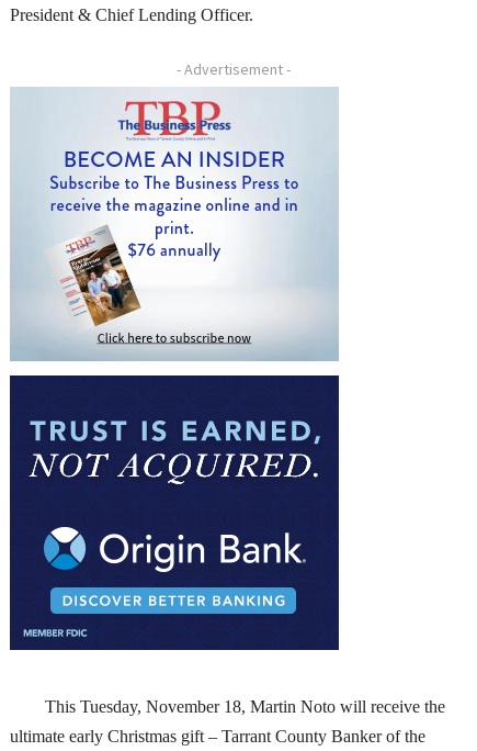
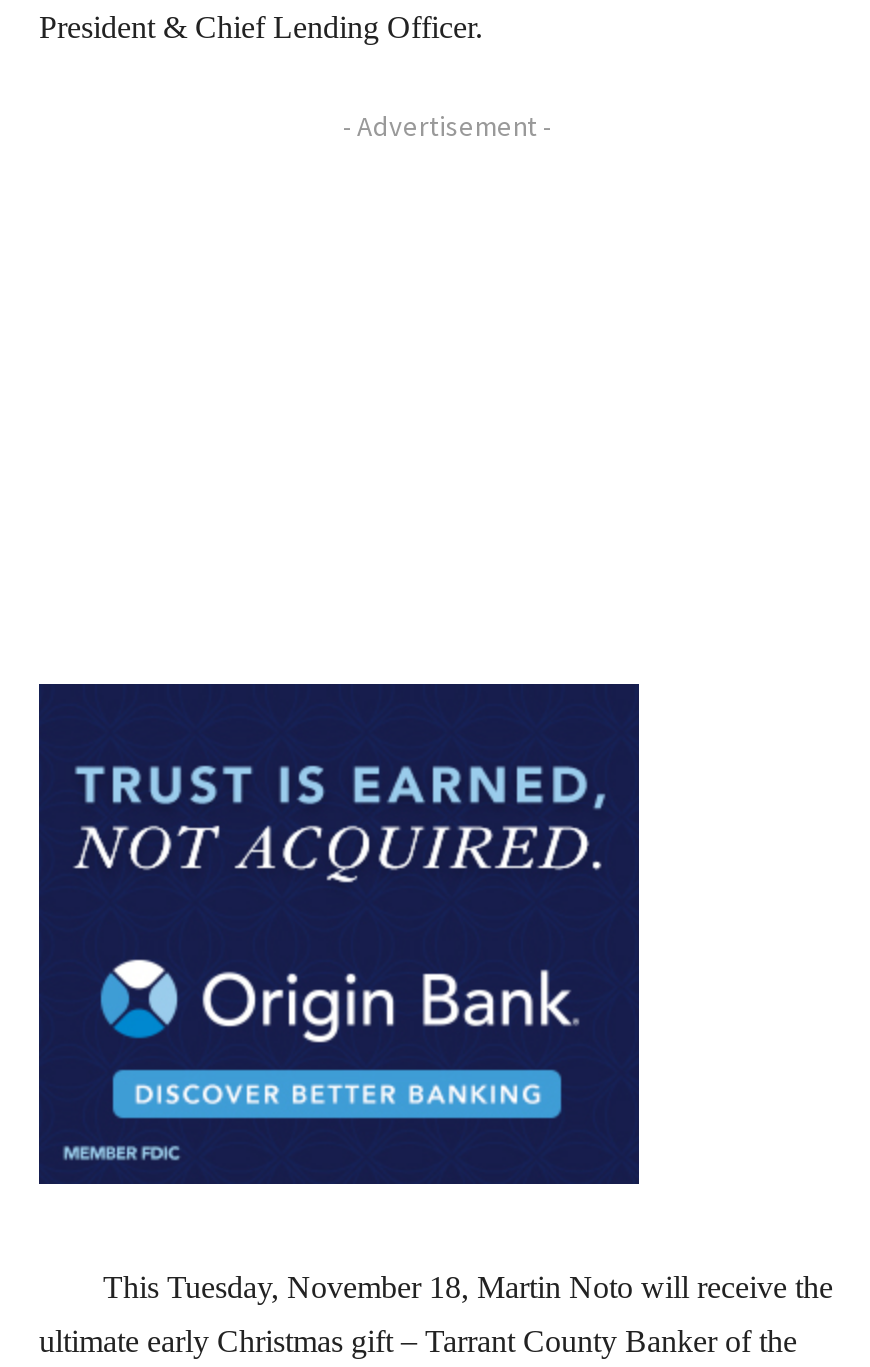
[10,87,339,362] [image] -> none

